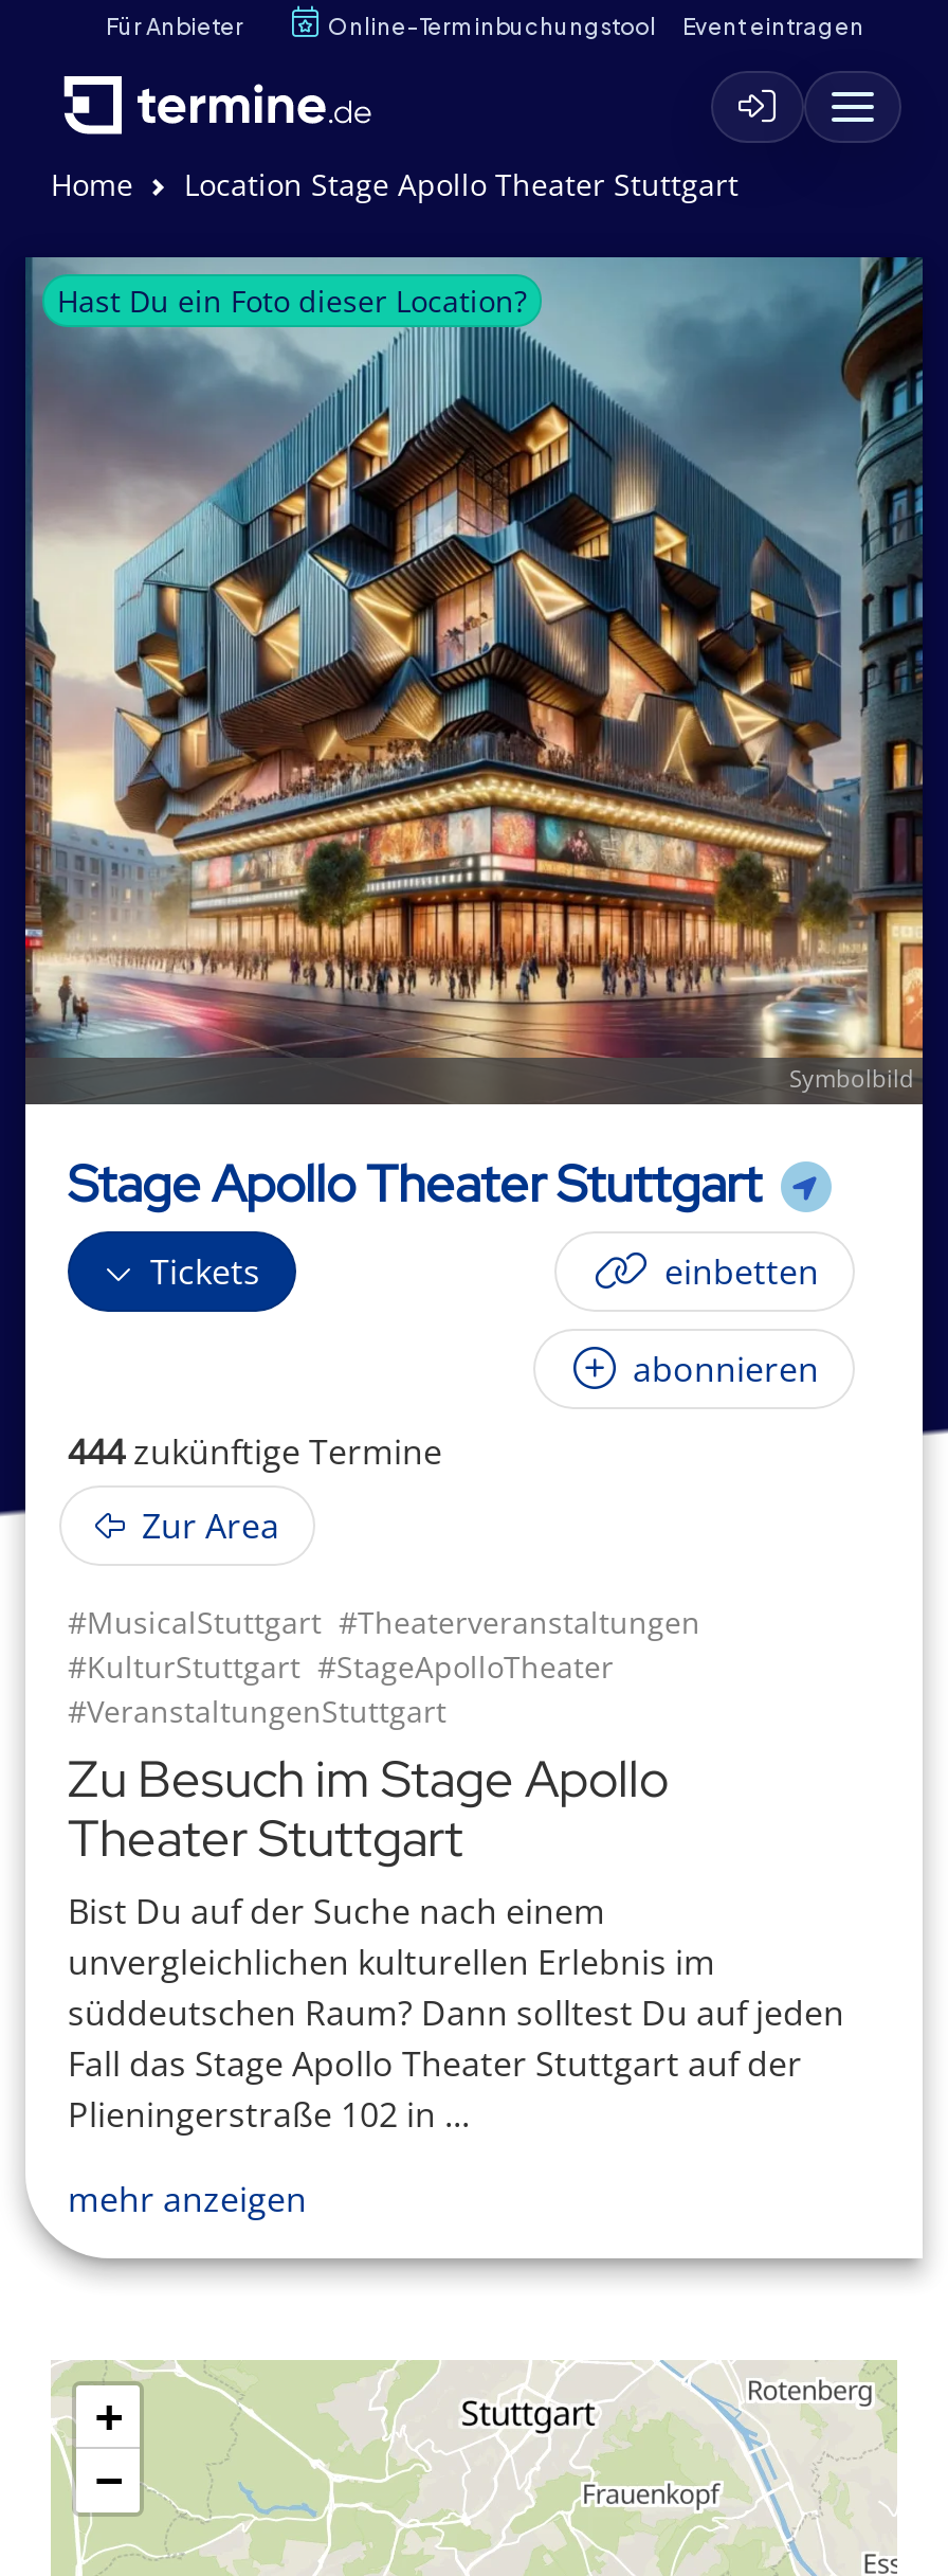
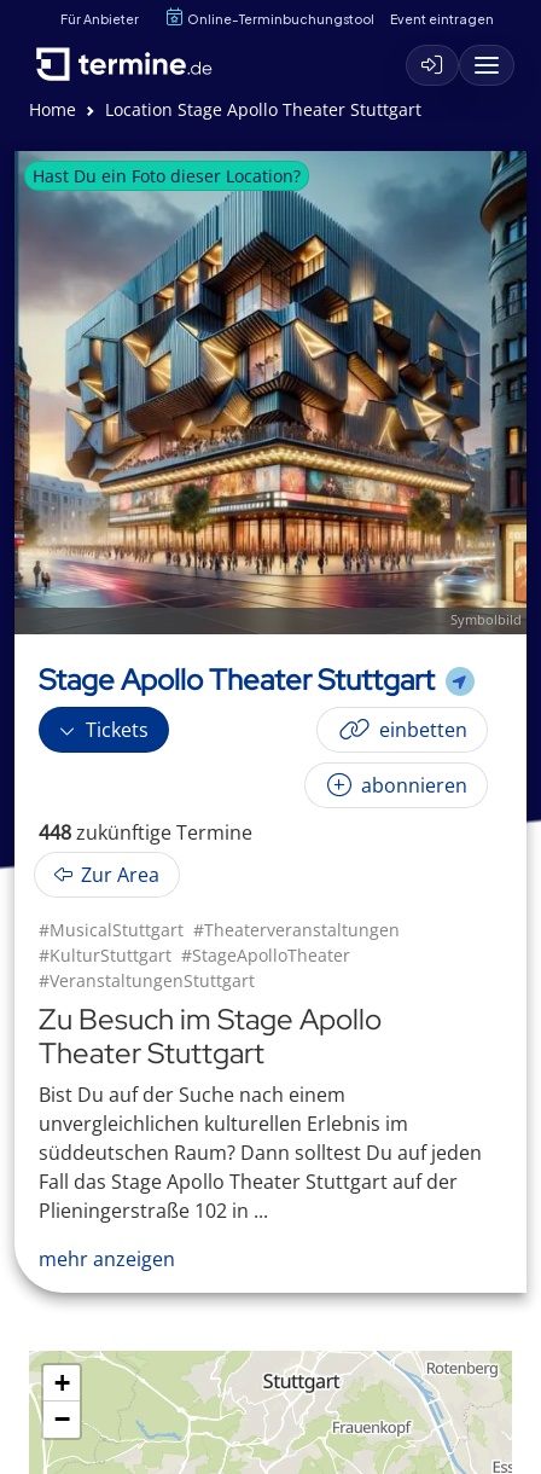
[68,1428,442,1475] 444 zukünftige Termine -> [39,819,252,846] 448 zukünftige Termine

